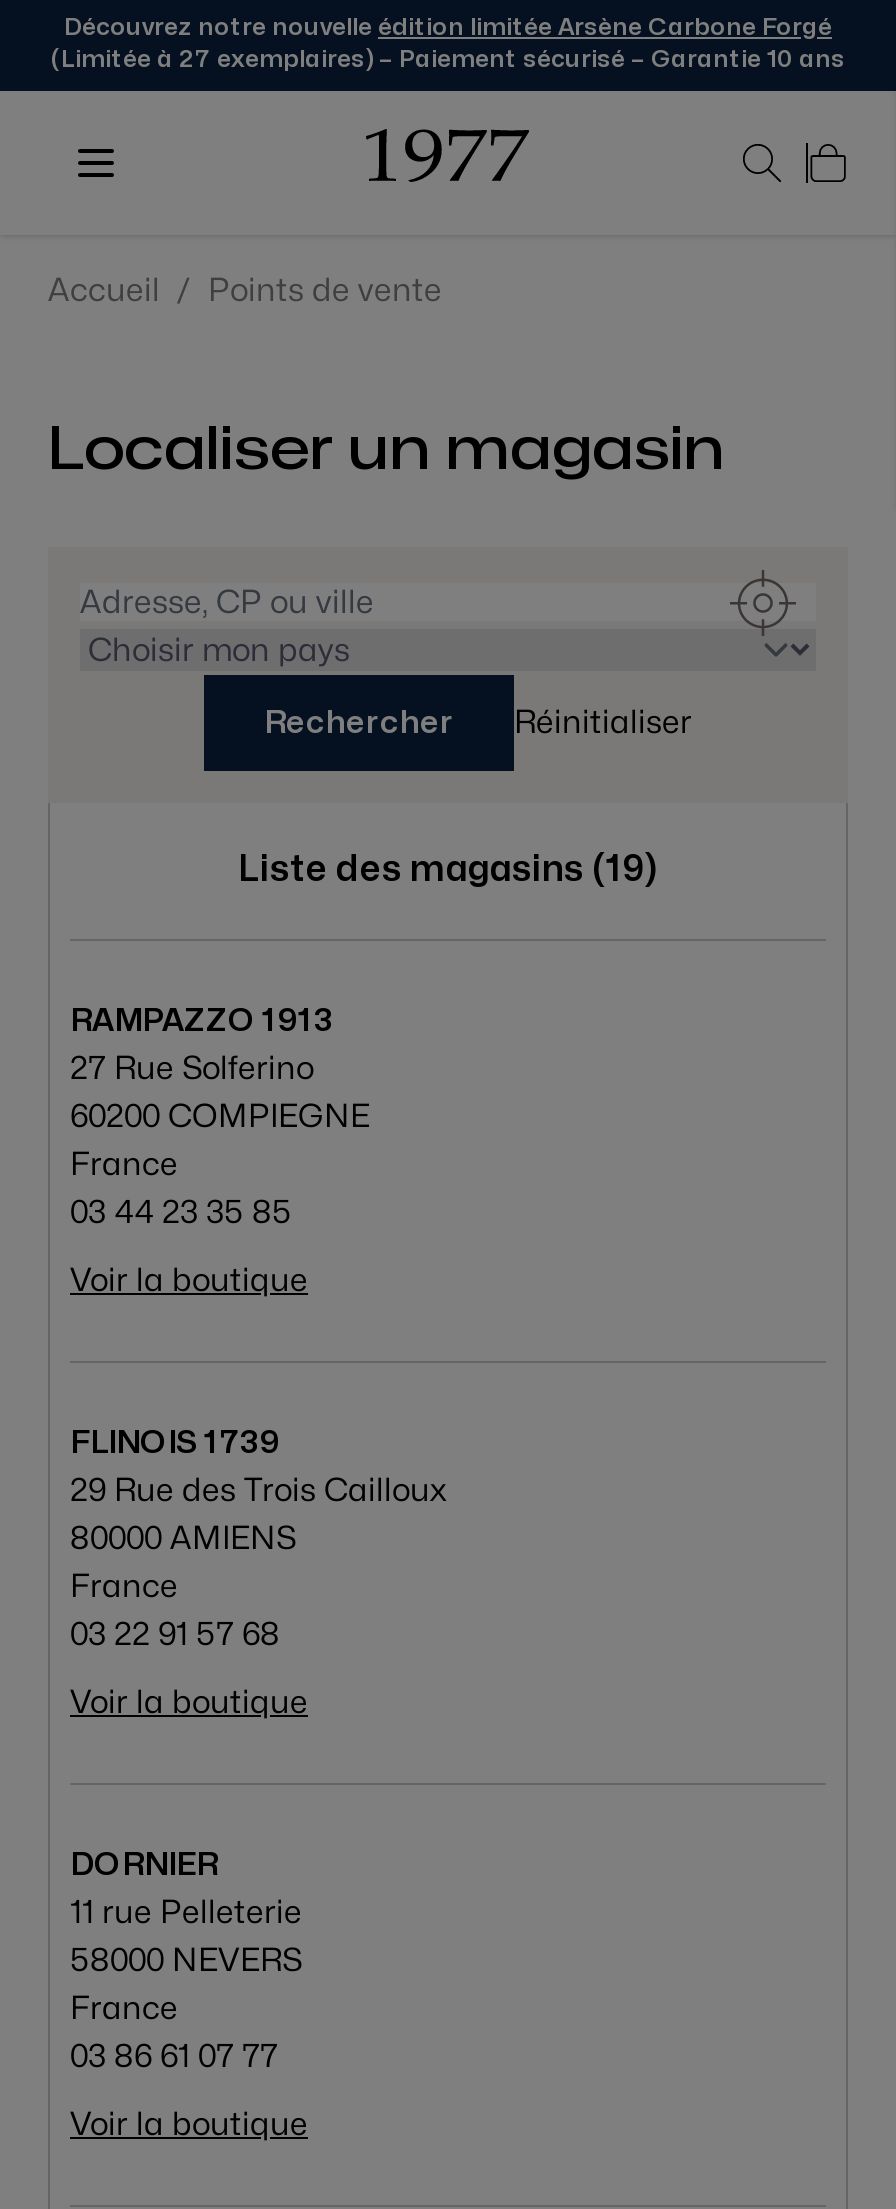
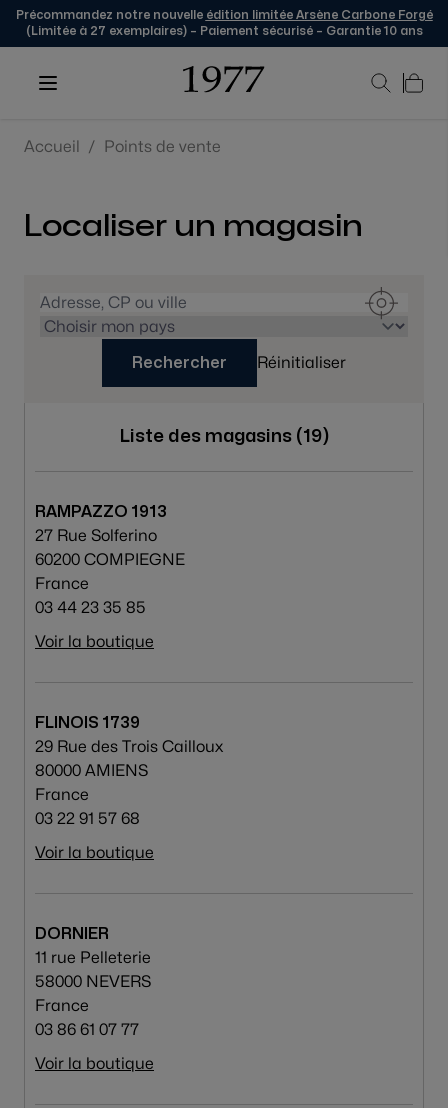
[64,15,832,39] Découvrez notre nouvelle édition limitée Arsène Carbone Forgé -> [15,9,432,21] Précommandez notre nouvelle édition limitée Arsène Carbone Forgé

